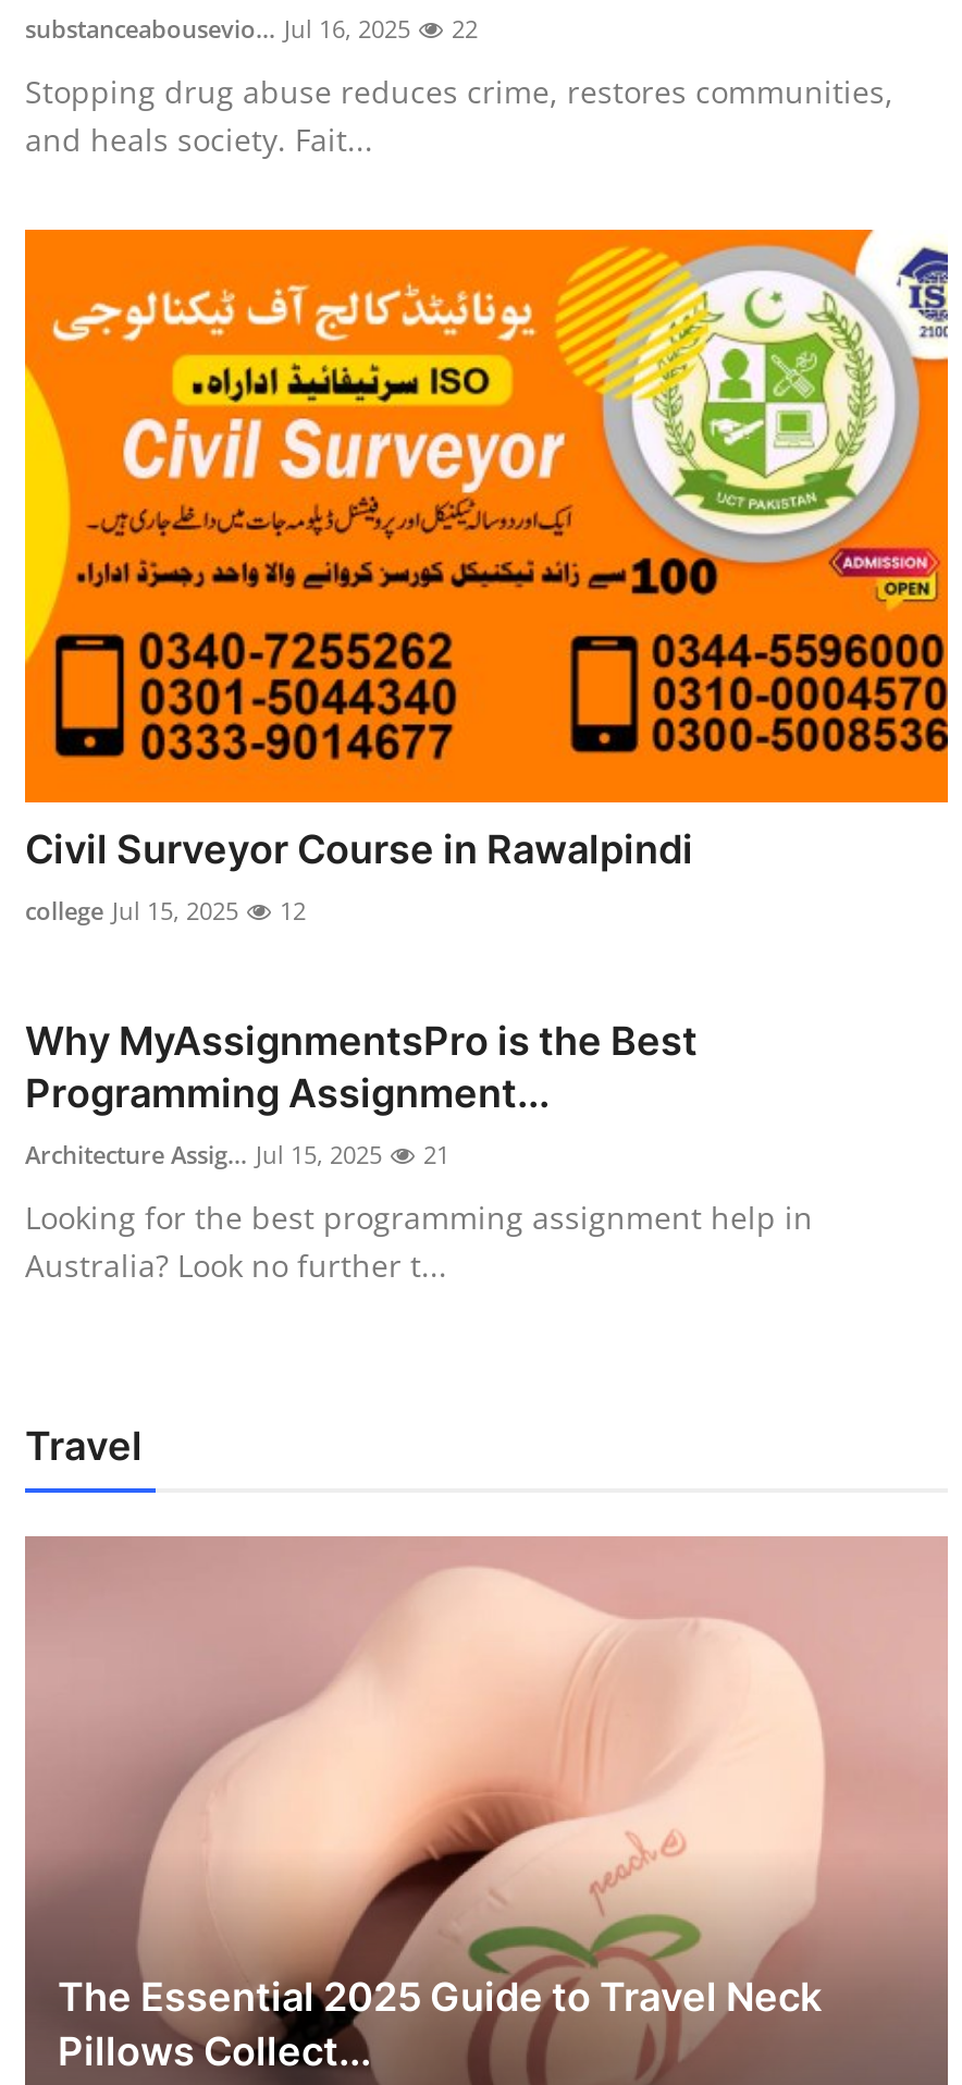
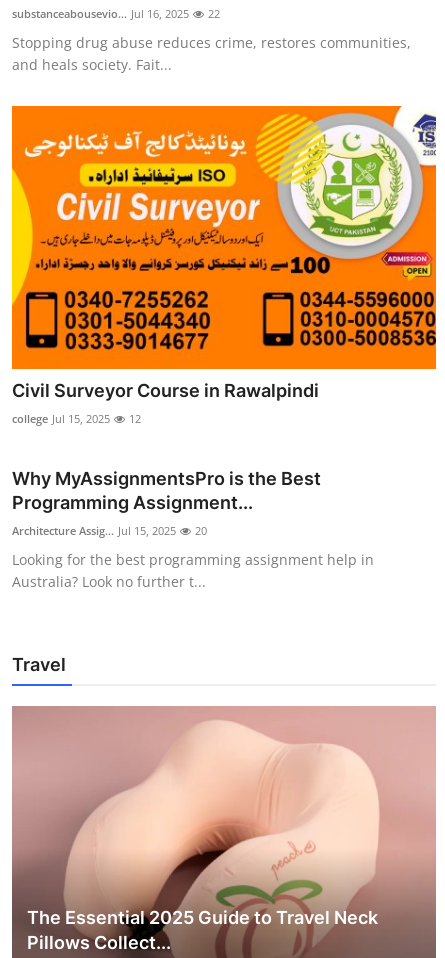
[25,1138,449,1170] Architecture Assig... Jul 15, 2025 21 -> [12,523,207,538] Architecture Assig... Jul 15, 2025 20

